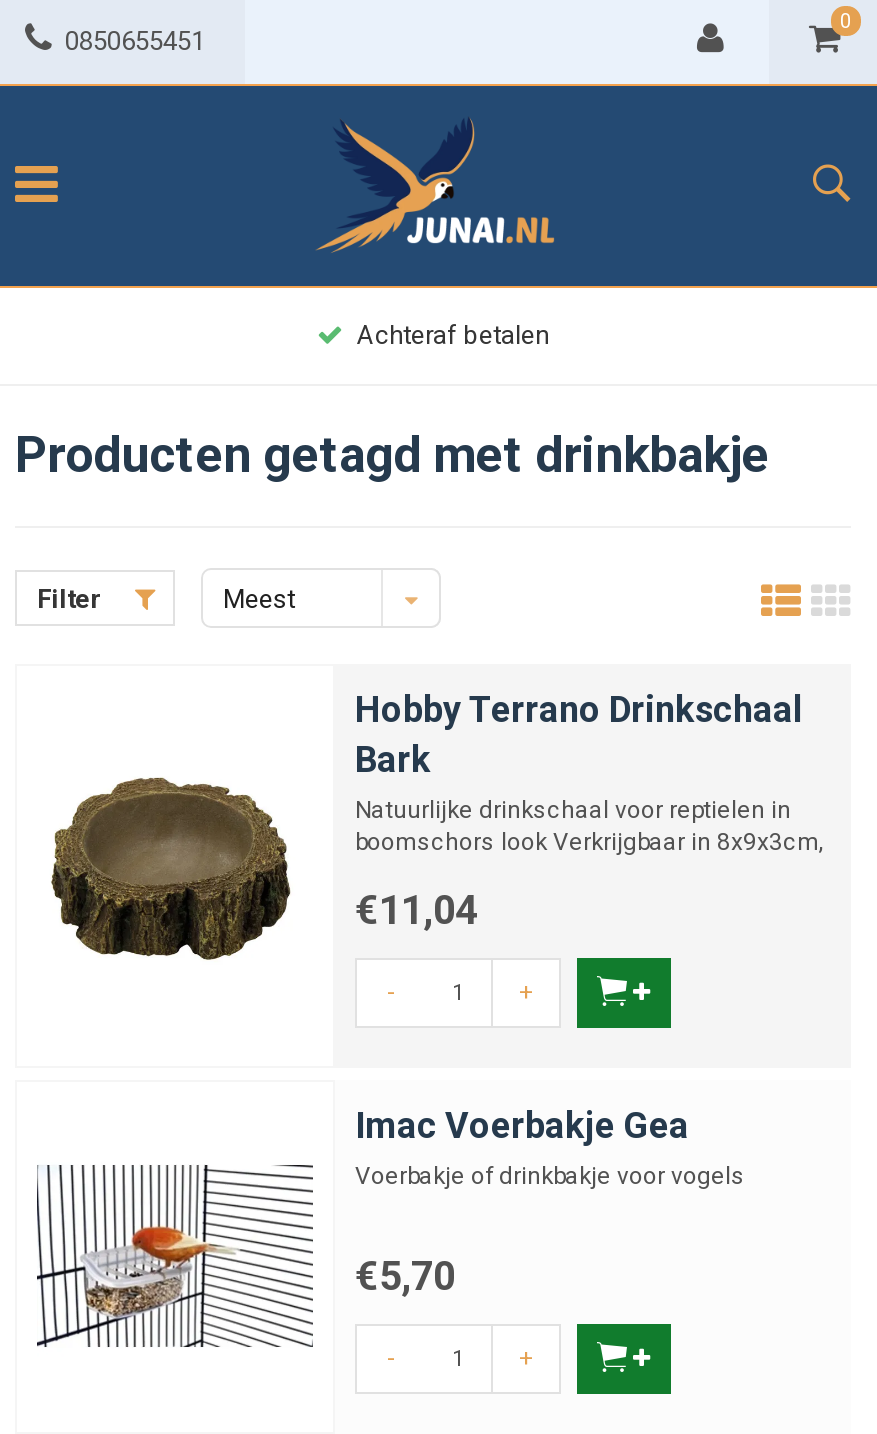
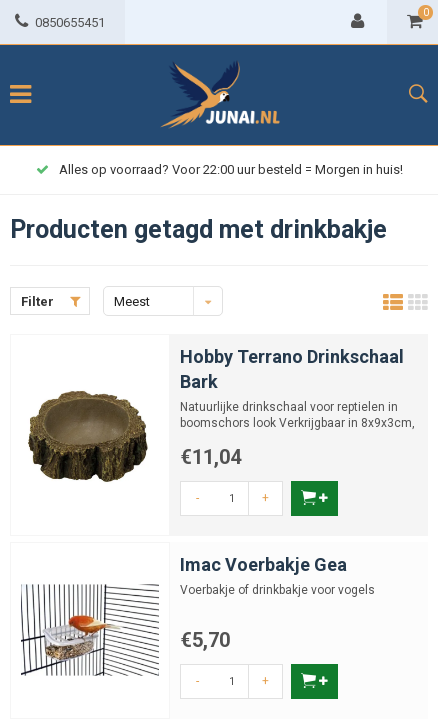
[357,320,549,350] Achteraf betalen -> [58,162,402,177] Alles op voorraad? Voor 22:00 uur besteld = Morgen in huis!

